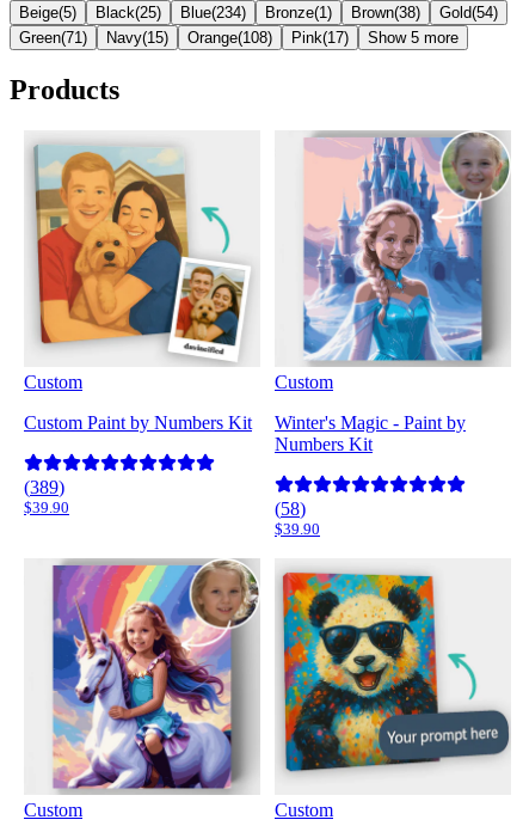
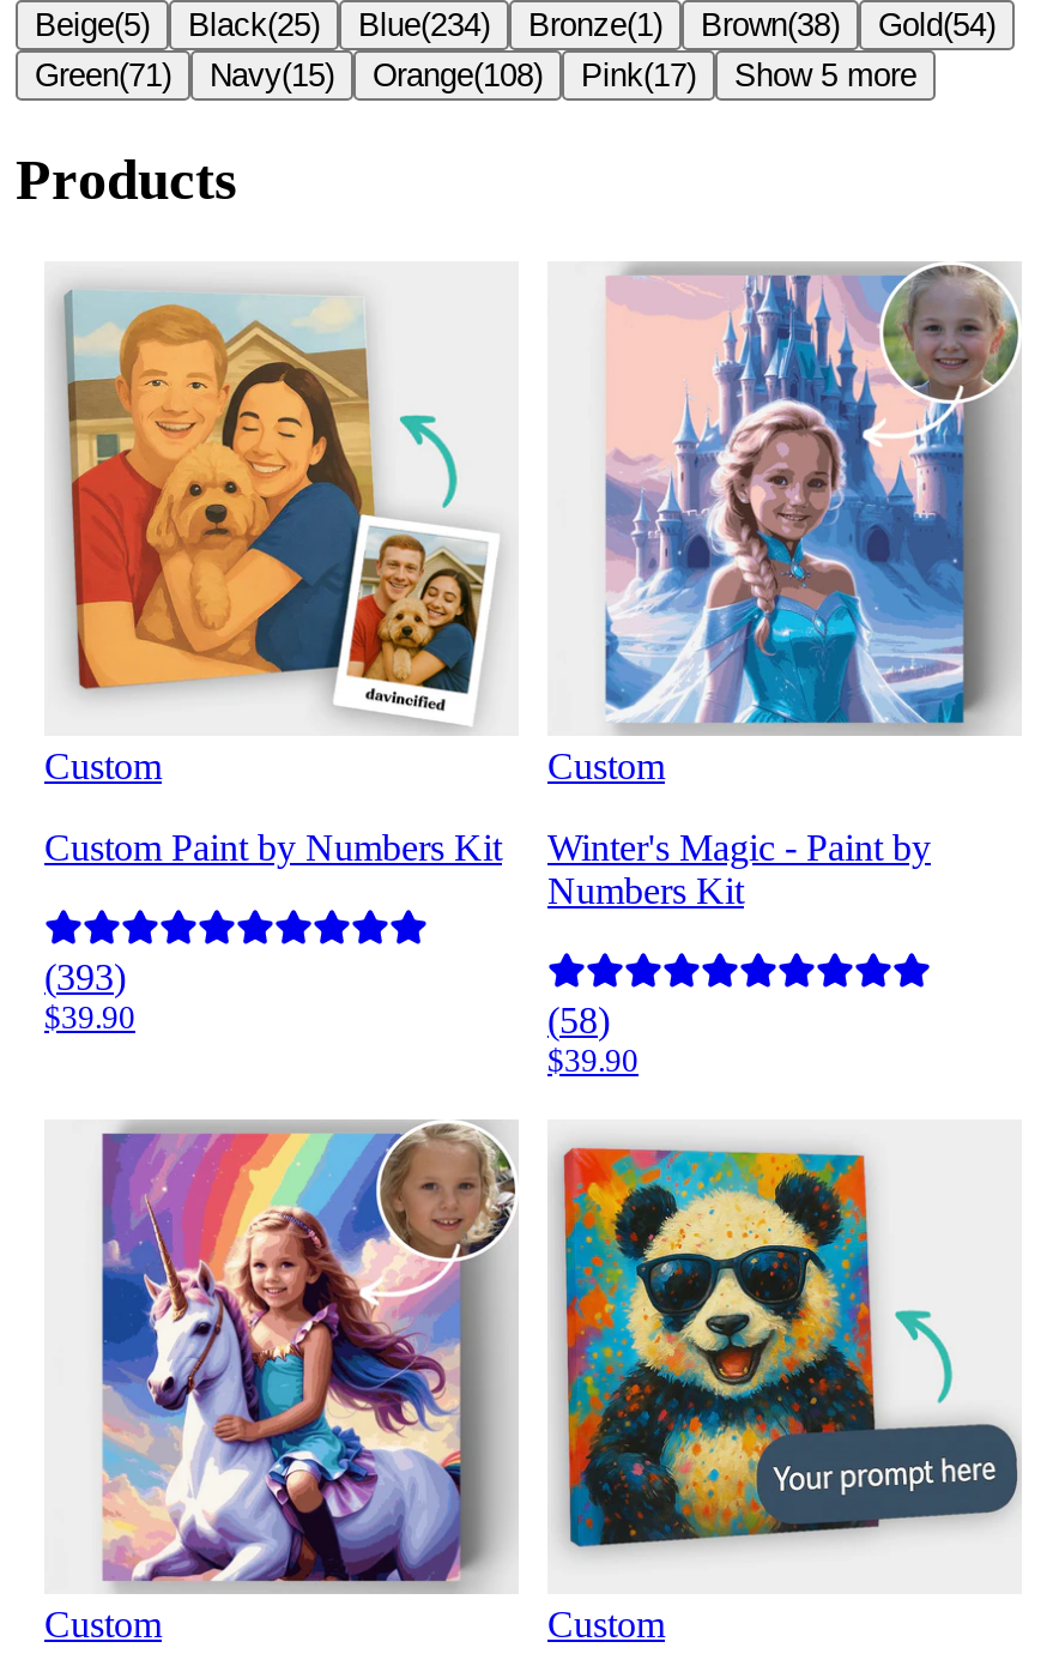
[24,477,64,498] (389) -> [44,957,126,998] (393)

